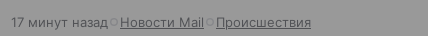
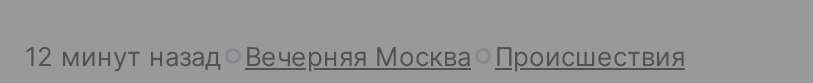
[11,14,204,30] 17 минут назад | Новости Mail -> [25,41,471,73] 12 минут назад | Вечерняя Москва

